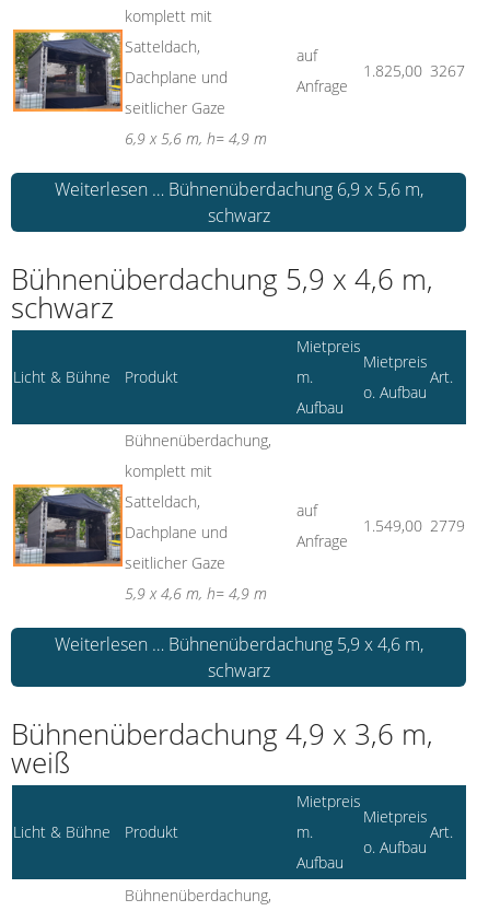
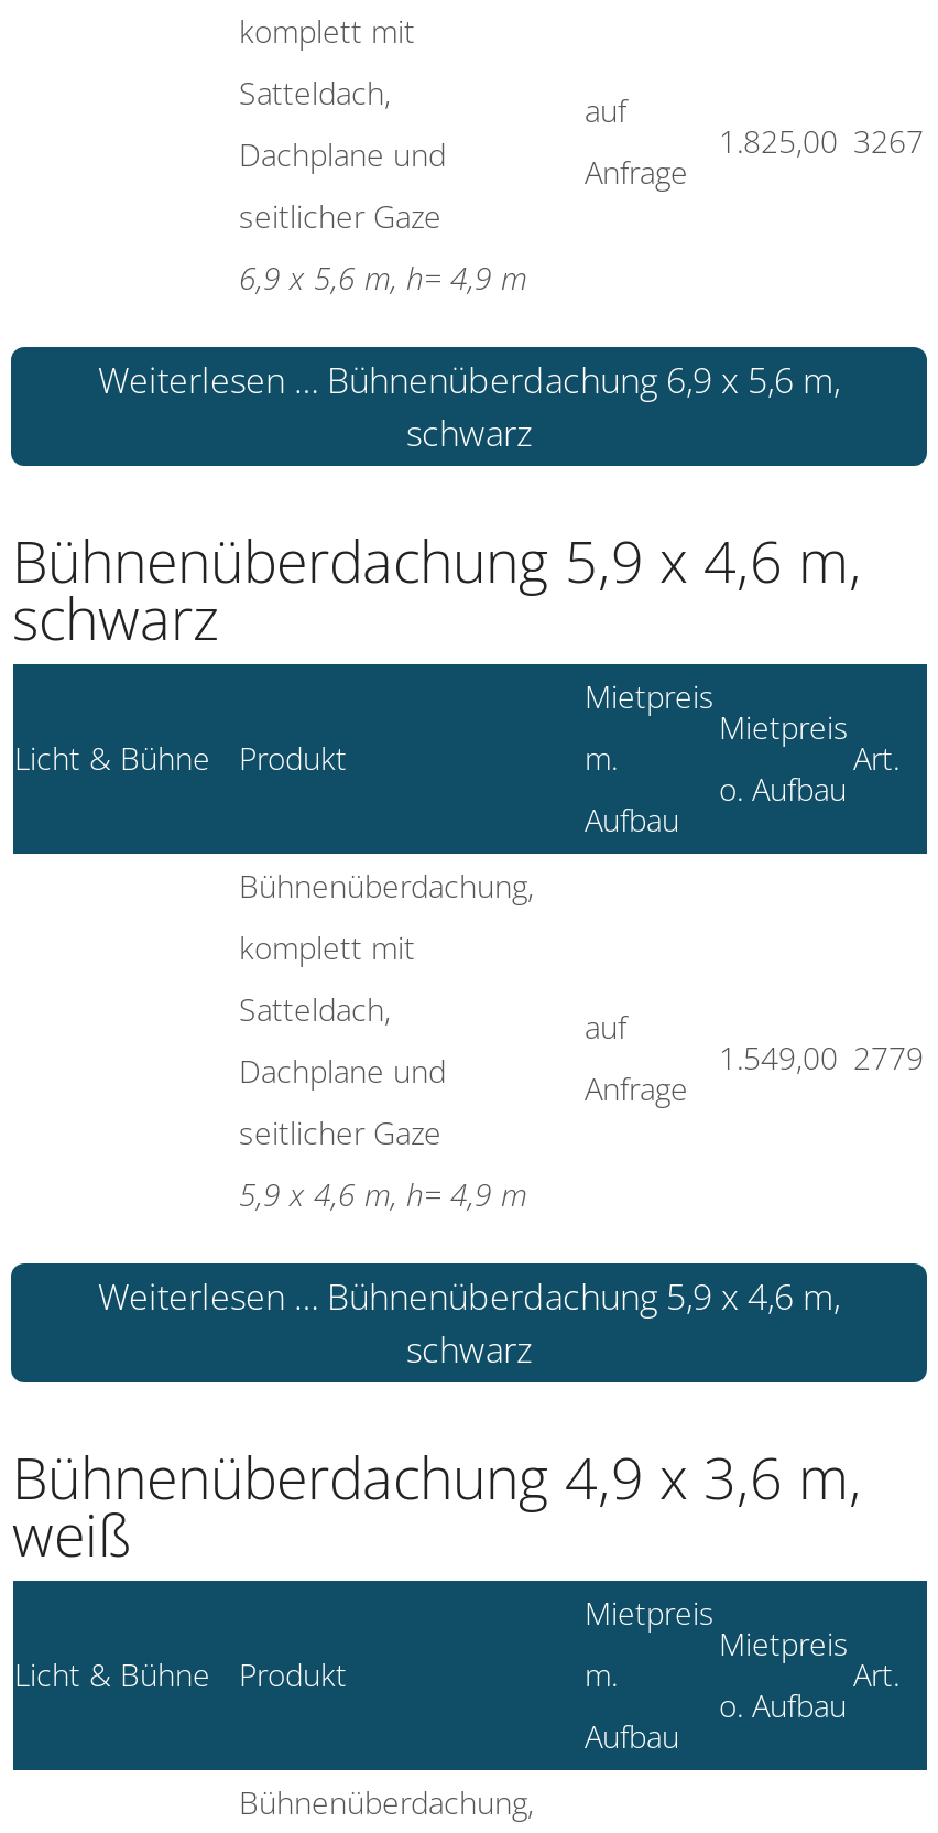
[12,28,124,113] [image] -> none
[12,483,124,568] [image] -> none

